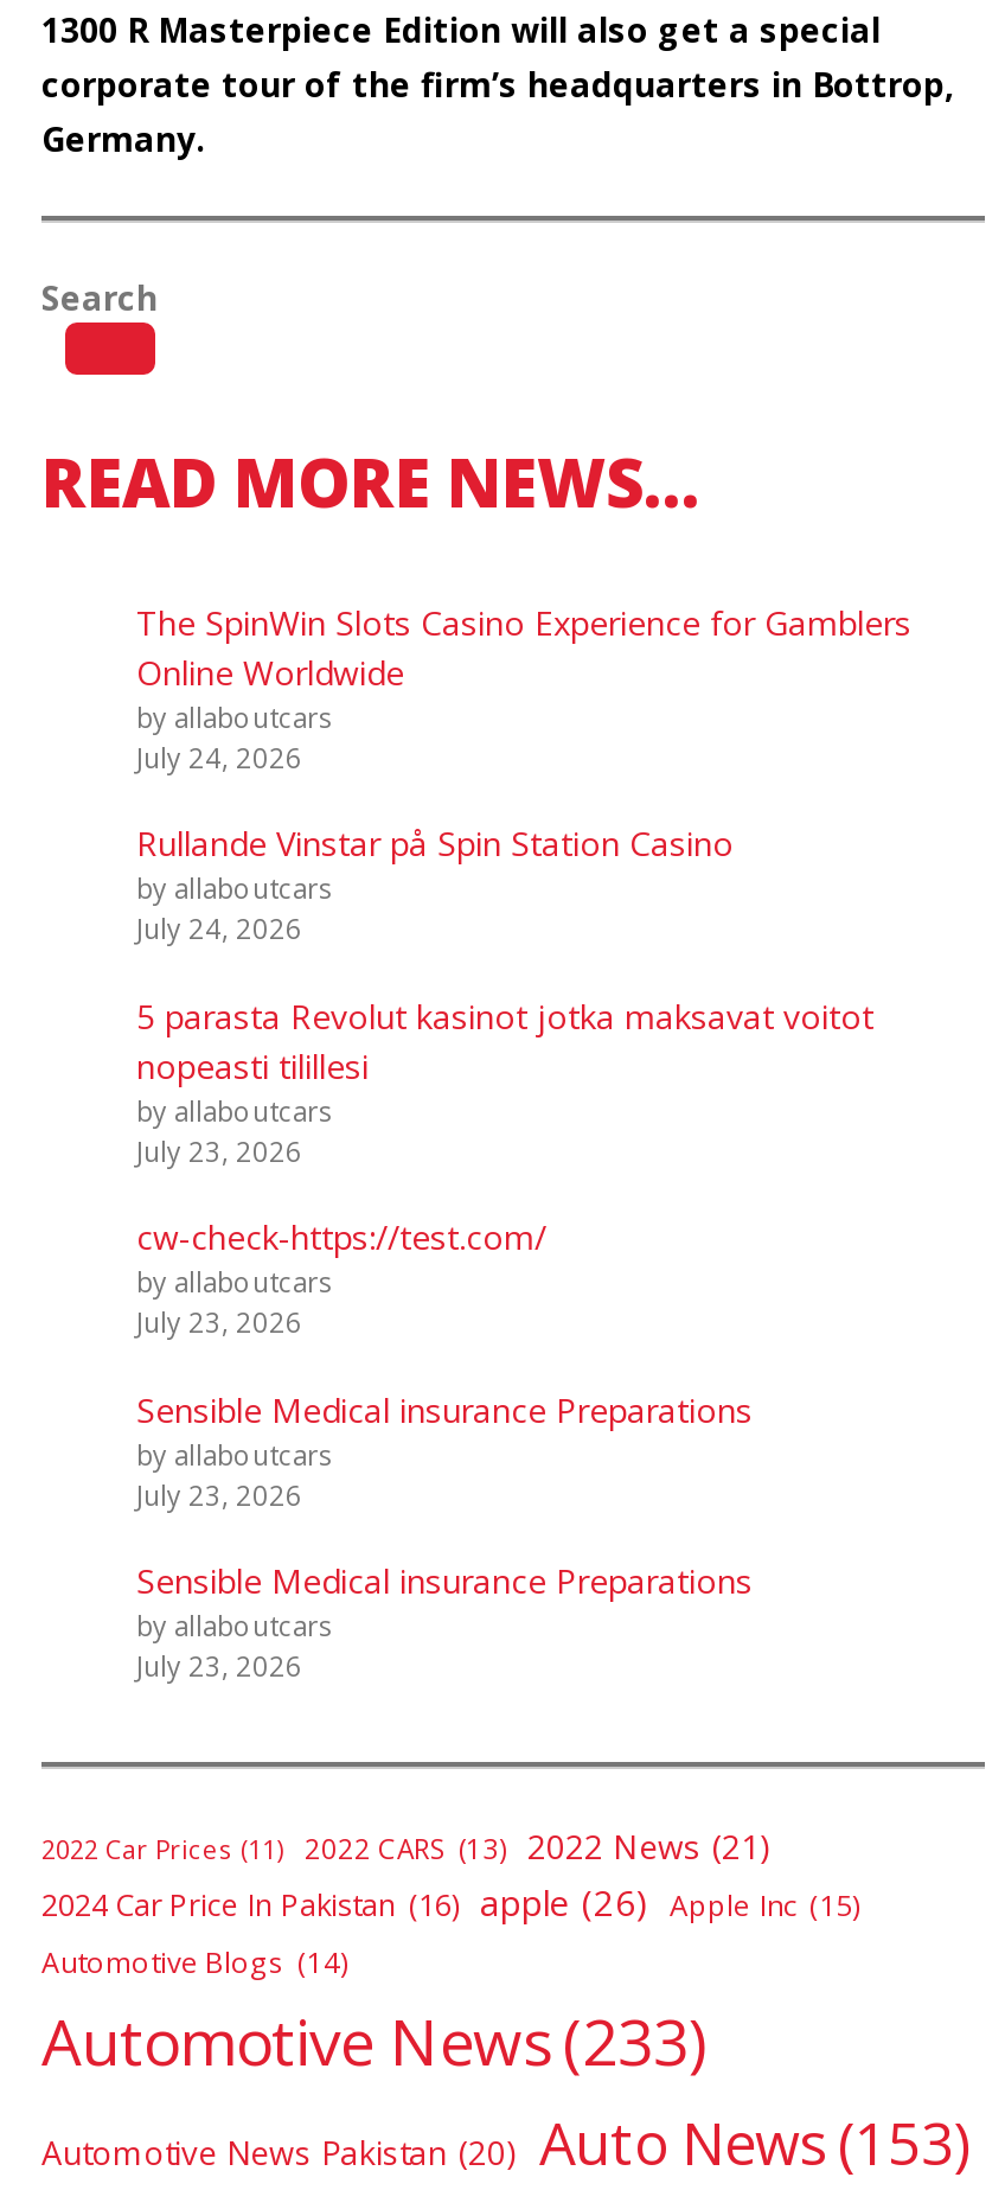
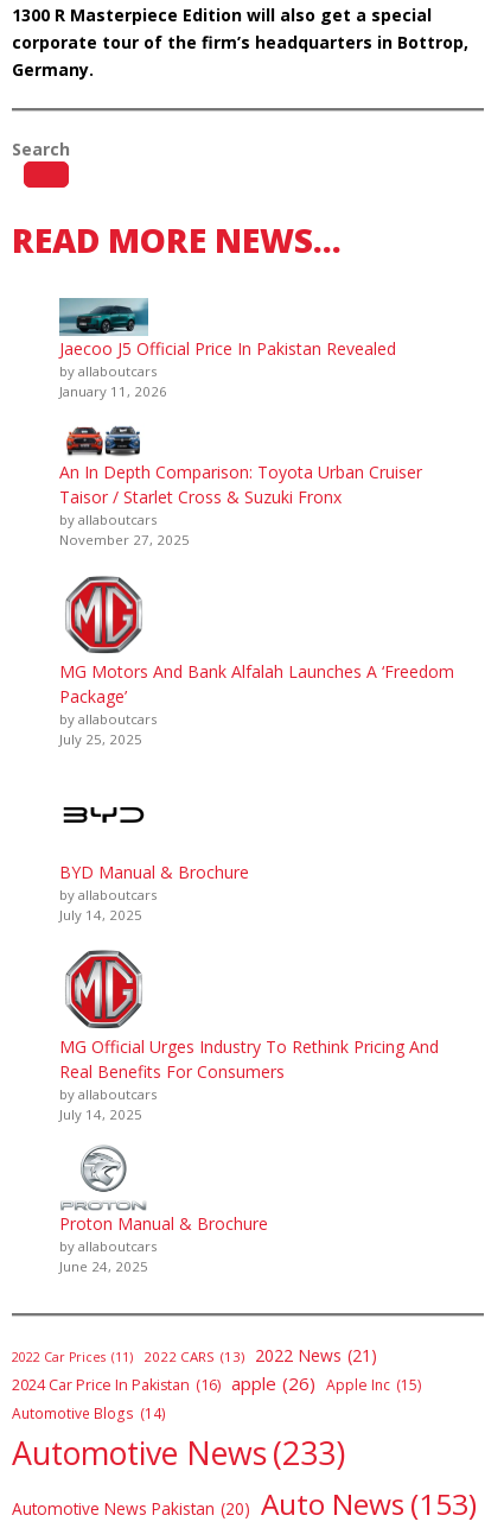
[136,599,911,694] The SpinWin Slots Casino Experience for Gamblers | Online Worldwide -> [59,338,396,360] Jaecoo J5 Official Price In Pakistan Revealed
[136,739,302,774] July 24, 2026 -> [59,383,167,401] January 11, 2026
[136,821,734,866] Rullande Vinstar på Spin Station Casino -> [59,461,422,509] An In Depth Comparison: Toyota Urban Cruiser | Taisor / Starlet Cross & Suzuki Fronx
[136,911,302,946] July 24, 2026 -> [59,531,190,549] November 27, 2025
[136,992,873,1087] 5 parasta Revolut kasinot jotka maksavat voitot | nopeasti tilillesi -> [59,661,454,708] MG Motors And Bank Alfalah Launches A ‘Freedom | Package’
[136,1132,302,1168] July 23, 2026 -> [59,731,142,749] July 25, 2025
[136,1214,546,1259] cw-check-https://test.com/ -> [59,861,249,883] BYD Manual & Brochure
[136,1304,302,1340] July 23, 2026 -> [59,906,142,924] July 14, 2025
[136,1386,753,1431] Sensible Medical insurance Preparations -> [59,1035,439,1083] MG Official Urges Industry To Rethink Pricing And | Real Benefits For Consumers
[136,1476,302,1512] July 23, 2026 -> [59,1105,142,1123] July 14, 2025
[136,1558,753,1603] Sensible Medical insurance Preparations -> [59,1212,268,1234] Proton Manual & Brochure
[136,1648,302,1684] July 23, 2026 -> [59,1257,148,1275] June 24, 2025

